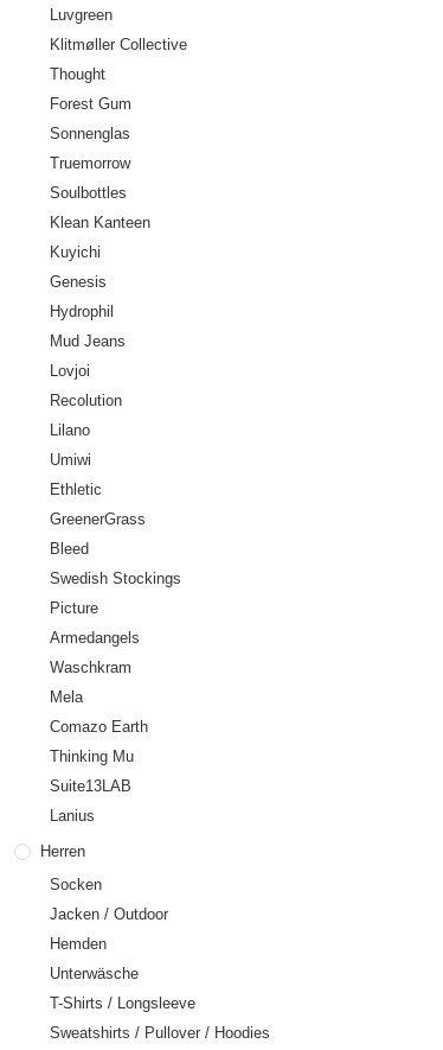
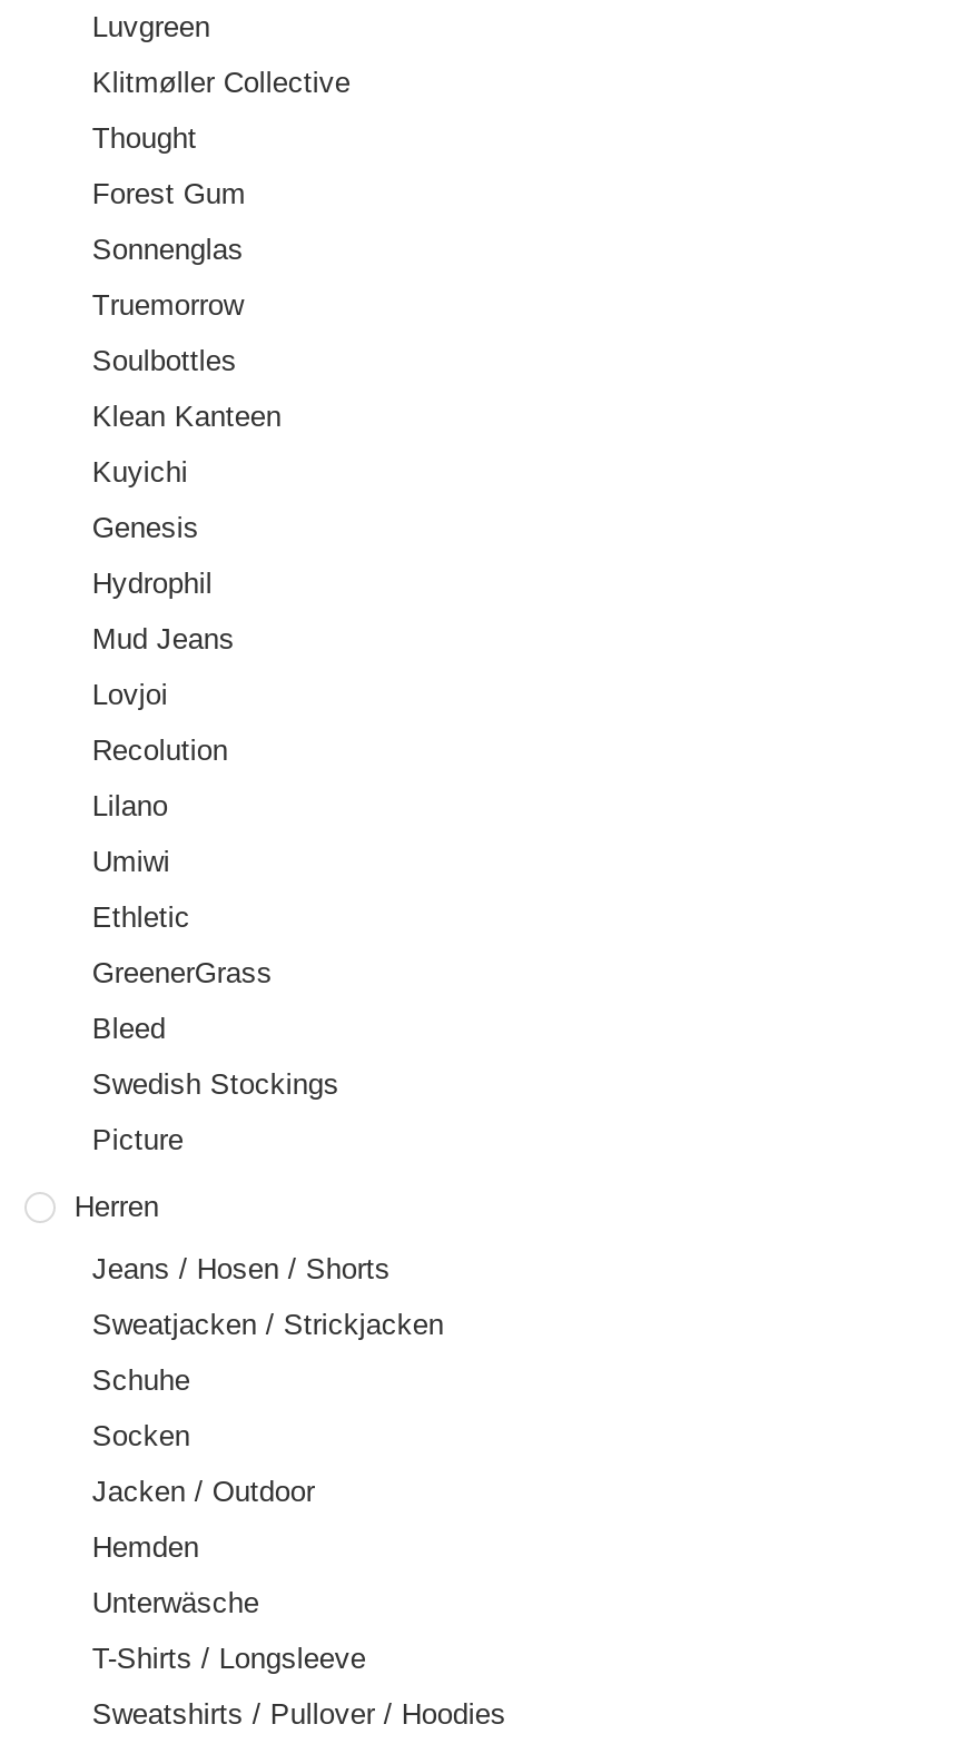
[50,629,149,825] Armedangels | Waschkram | Mela | Comazo Earth | Thinking Mu | Suite13LAB | Lanius -> none
moved [41,842,86,860] -> [74,1190,159,1223]: Herren
none -> [92,1252,444,1397] Jeans / Hosen / Shorts | Sweatjacken / Strickjacken | Schuhe

